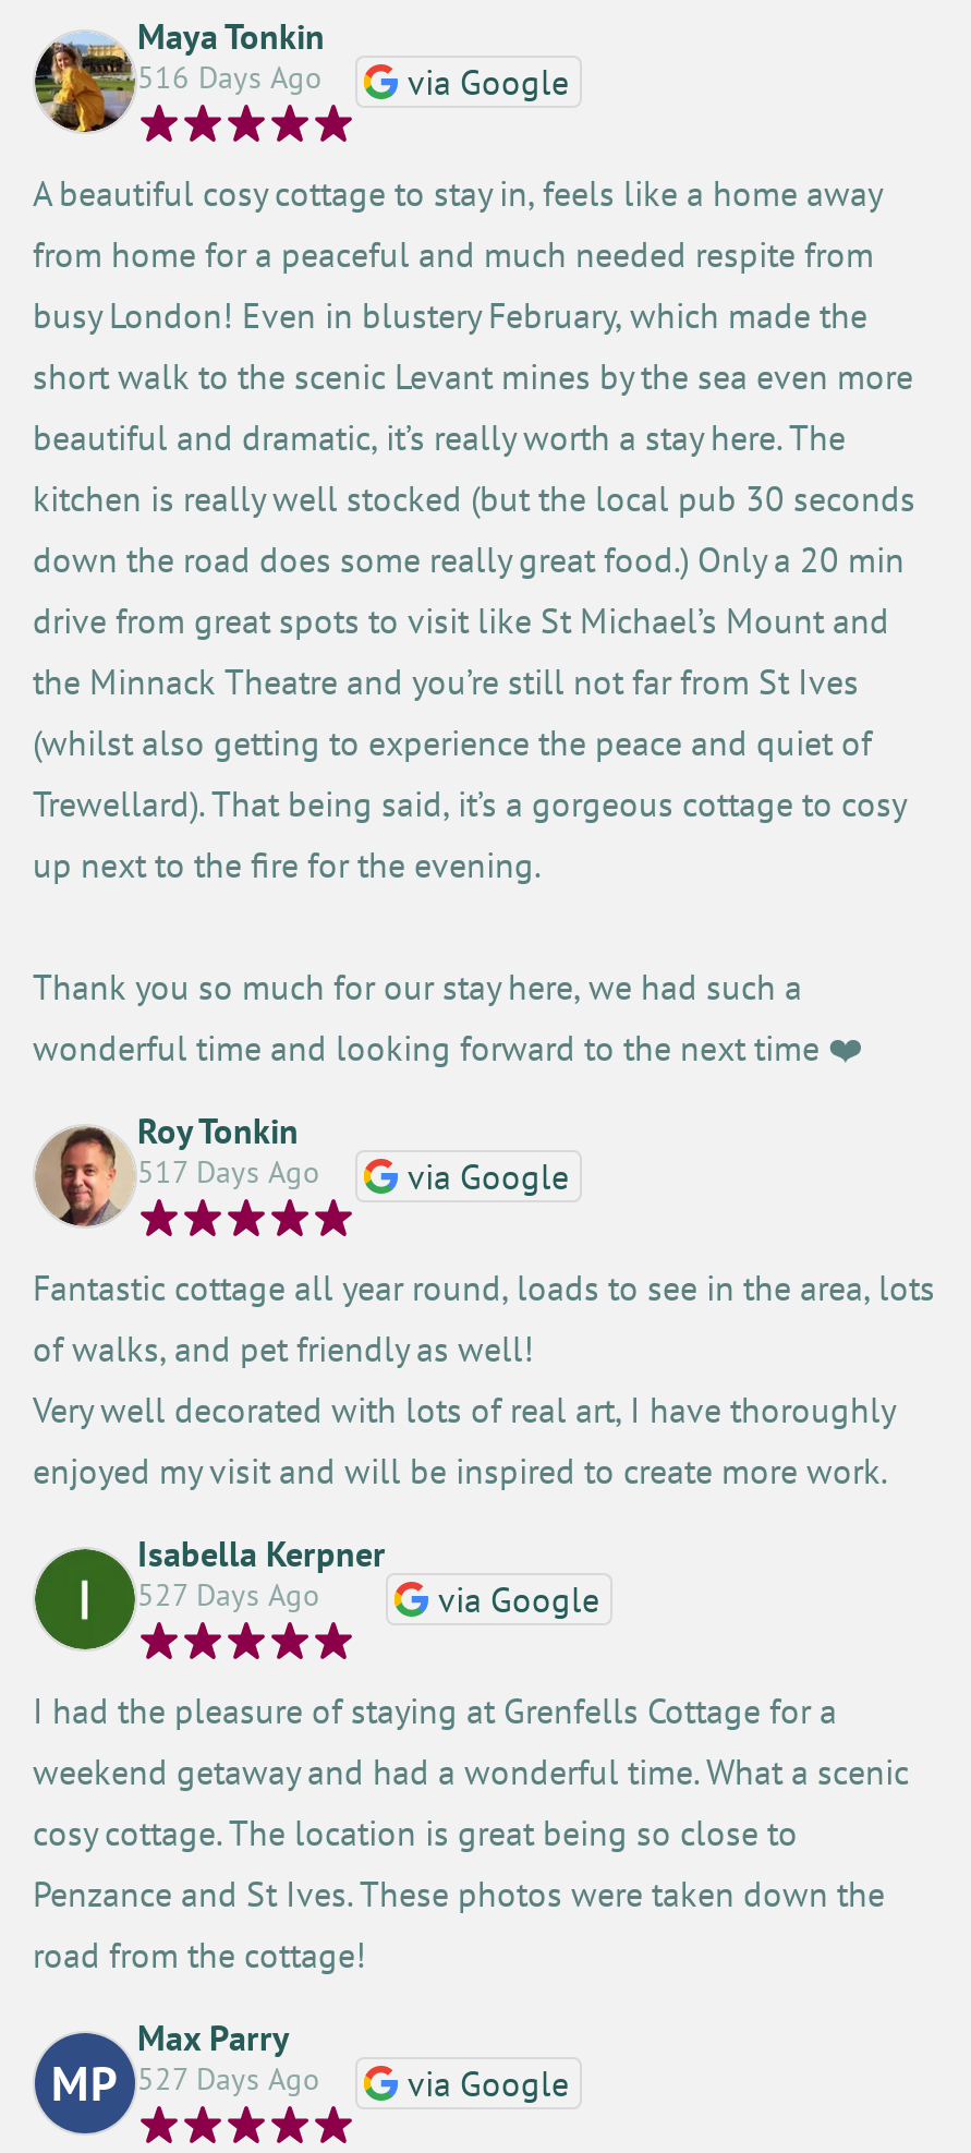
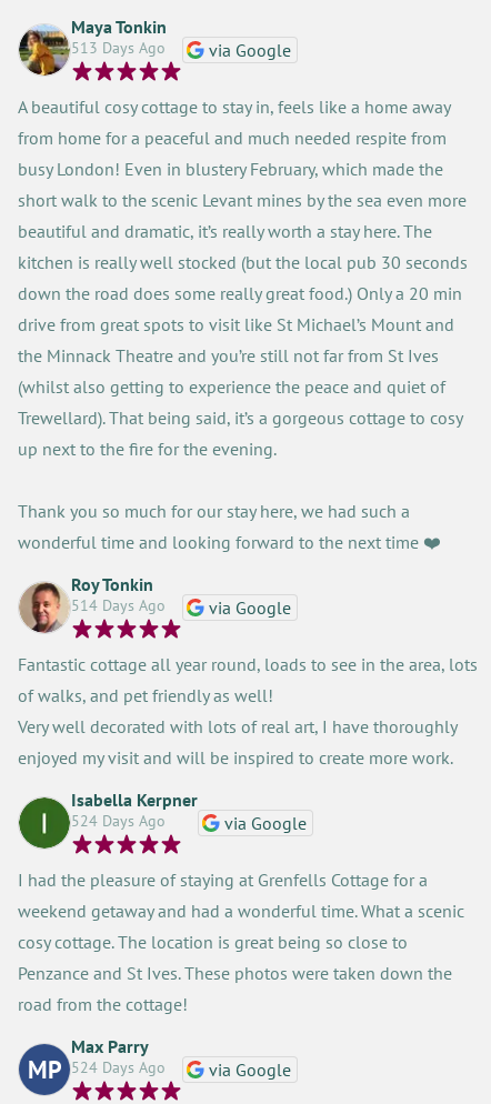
[137,58,323,97] 516 Days Ago -> [71,38,166,58] 513 Days Ago
[137,1152,320,1192] 517 Days Ago -> [71,595,166,615] 514 Days Ago
[137,1575,320,1614] 527 Days Ago -> [71,811,166,831] 524 Days Ago
[51,2053,320,2114] MP 527 Days Ago -> [27,1054,166,1085] MP 524 Days Ago

